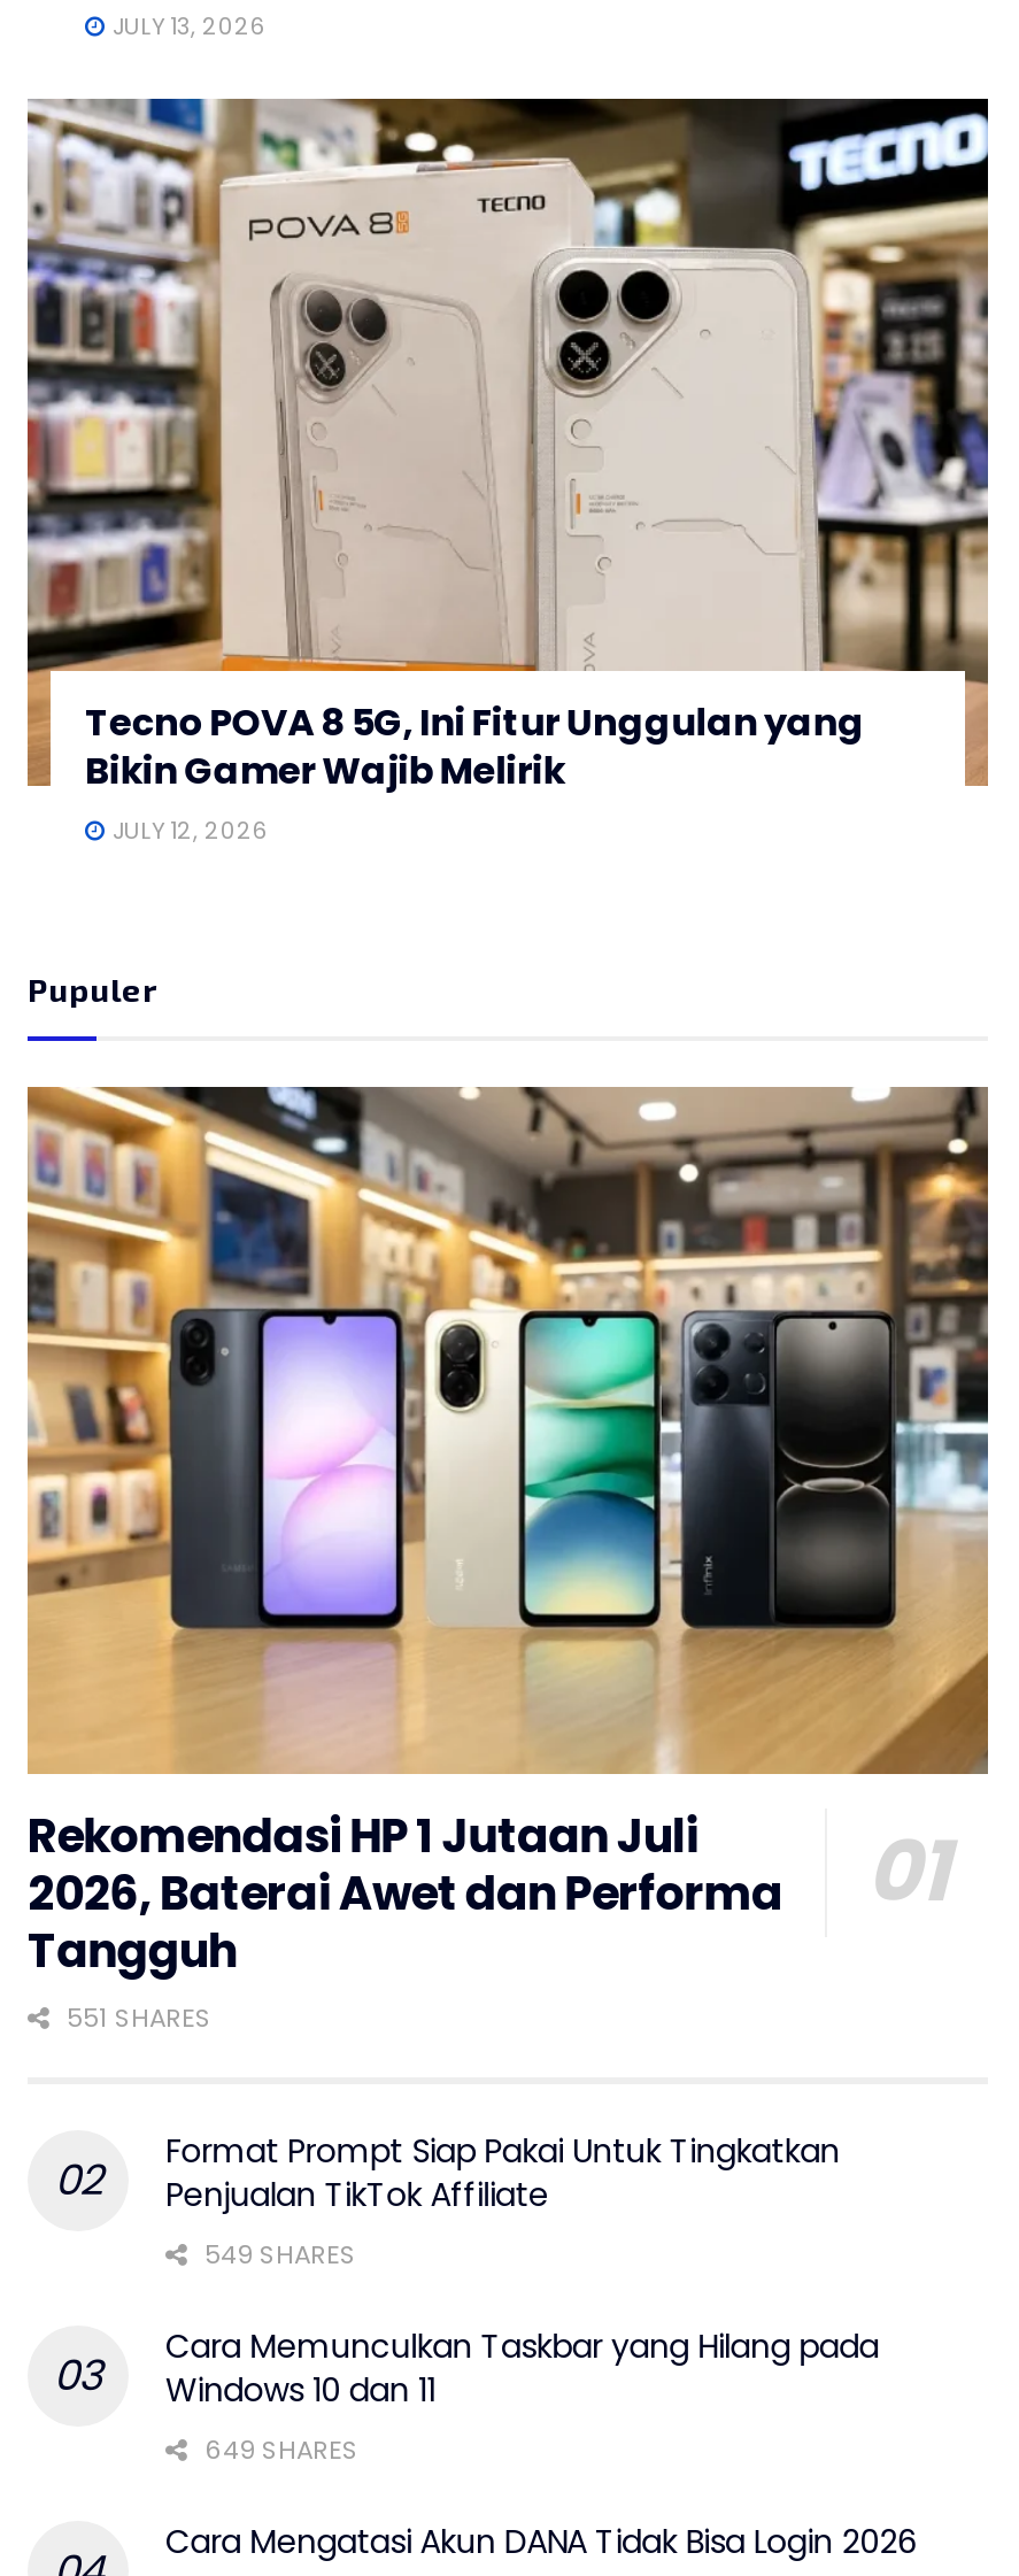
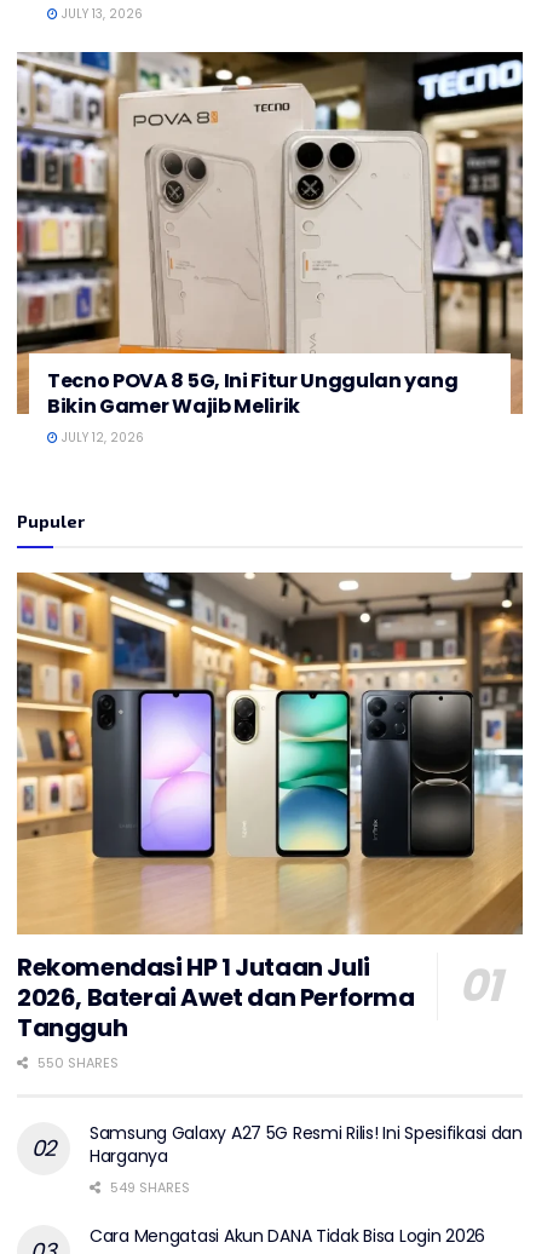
[60,1999,211,2036] 551 SHARES -> [34,1053,119,1072] 550 SHARES
[165,2128,840,2218] Format Prompt Siap Pakai Untuk Tingkatkan | Penjualan TikTok Affiliate -> [90,1121,523,1168] Samsung Galaxy A27 5G Resmi Rilis! Ini Spesifikasi dan | Harganya
[165,2323,879,2468] Cara Memunculkan Taskbar yang Hilang pada | Windows 10 dan 11 | 649 SHARES -> none

